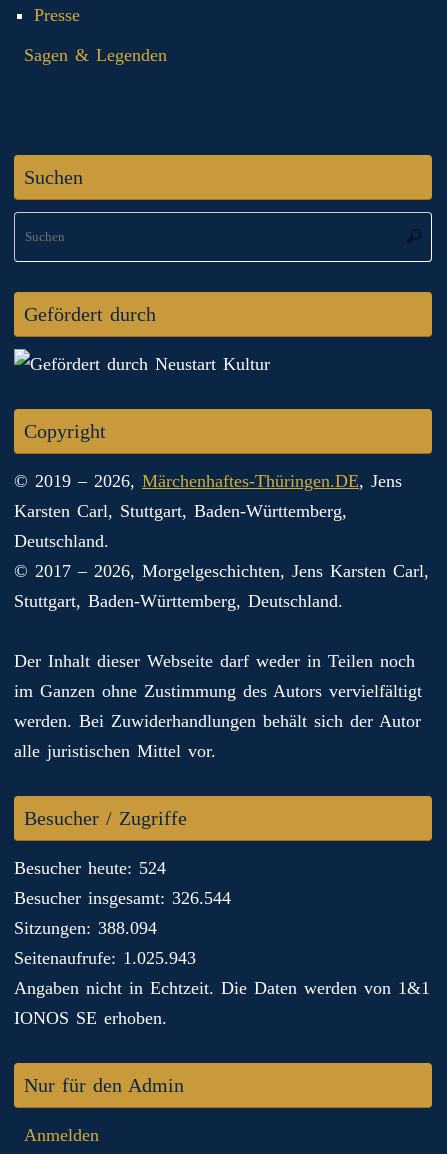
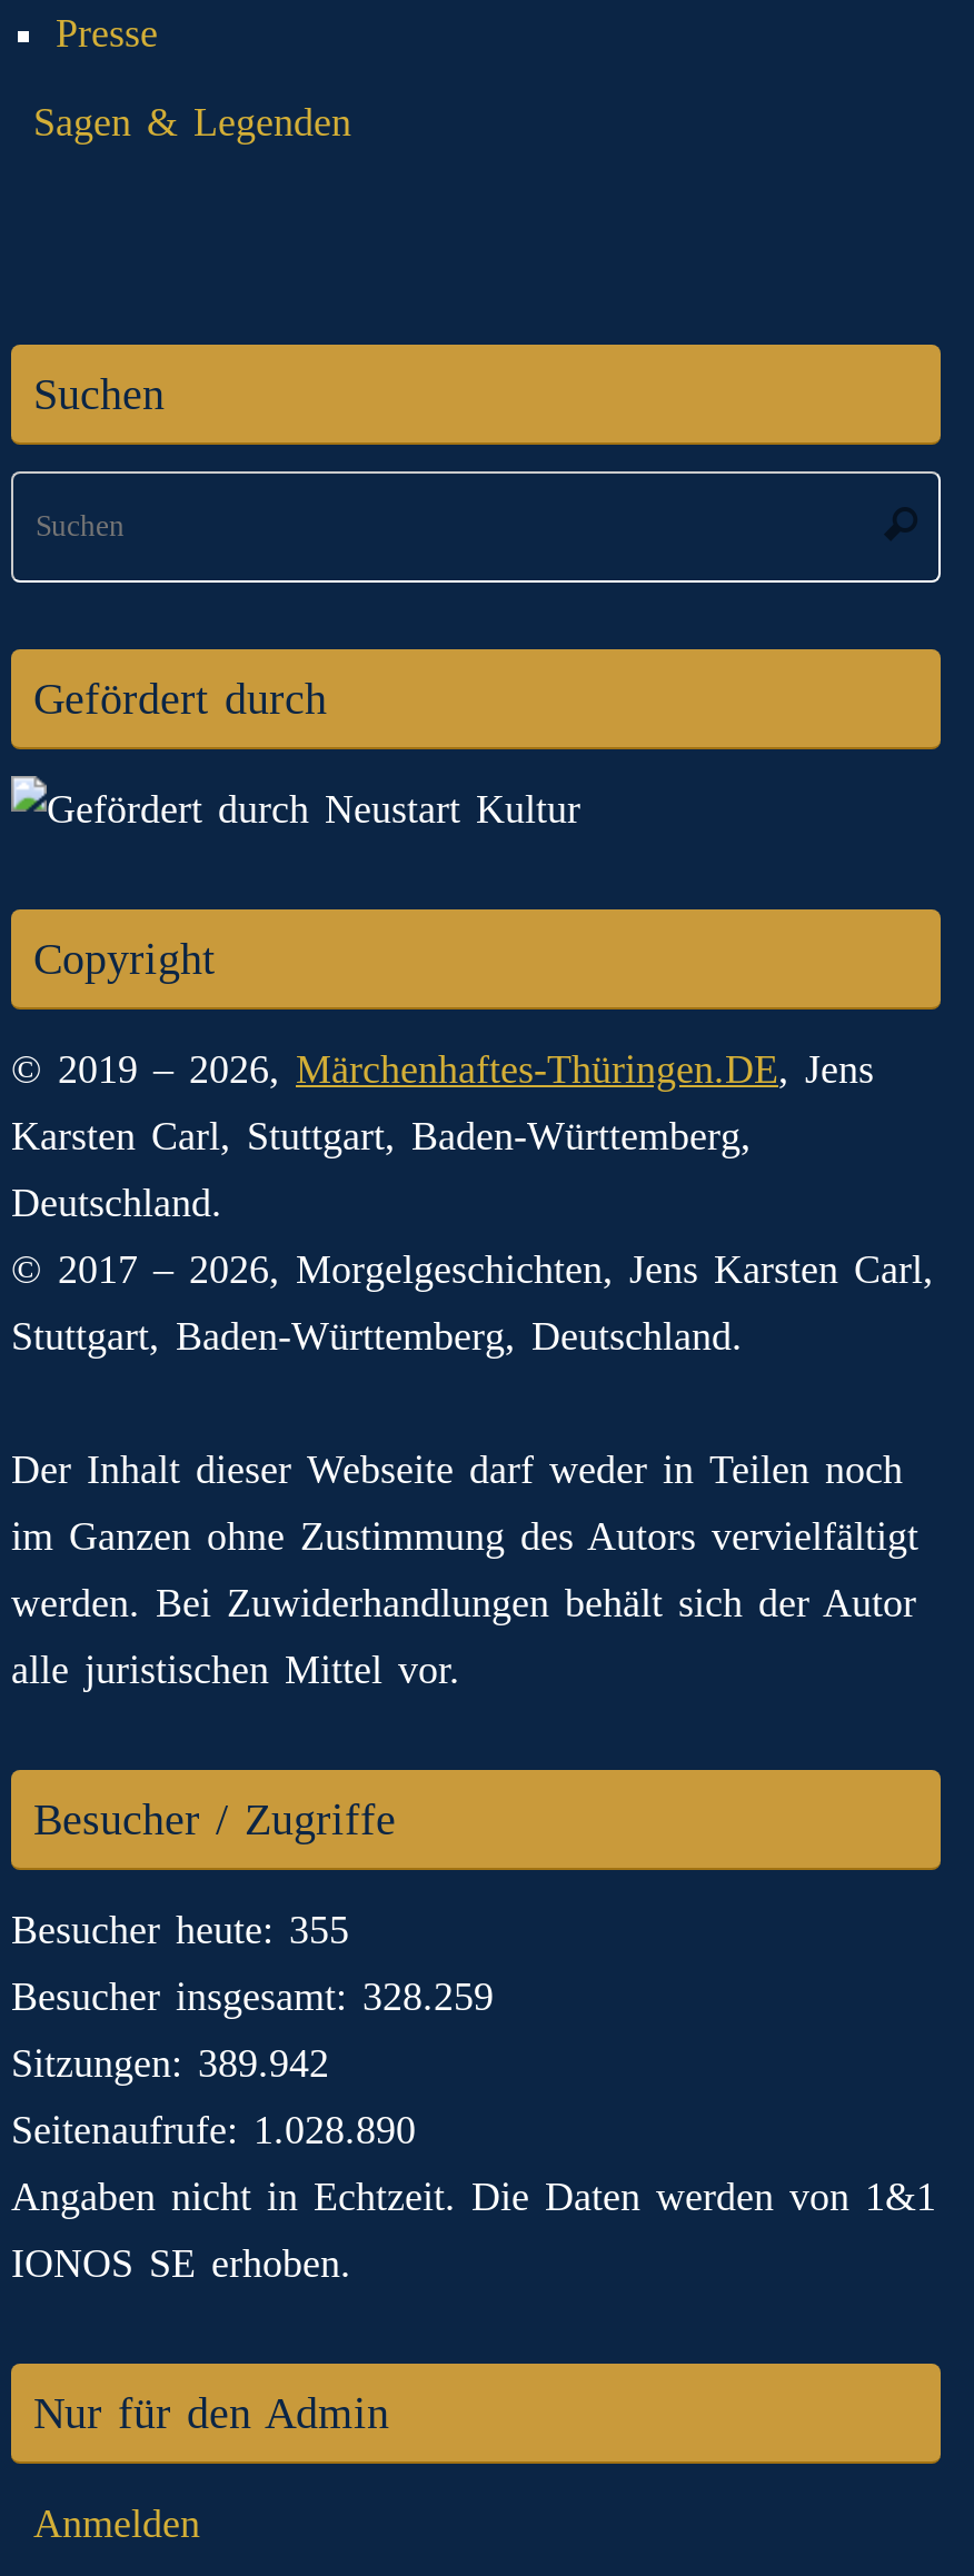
[14,858,166,878] Besucher heute: 524 -> [11,1907,349,1952] Besucher heute: 355
[14,888,231,908] Besucher insgesamt: 326.544 -> [11,1974,494,2018] Besucher insgesamt: 328.259
[14,918,157,938] Sitzungen: 388.094 -> [11,2041,329,2085] Sitzungen: 389.942
[14,948,196,968] Seitenaufrufe: 1.025.943 -> [11,2107,416,2152] Seitenaufrufe: 1.028.890

